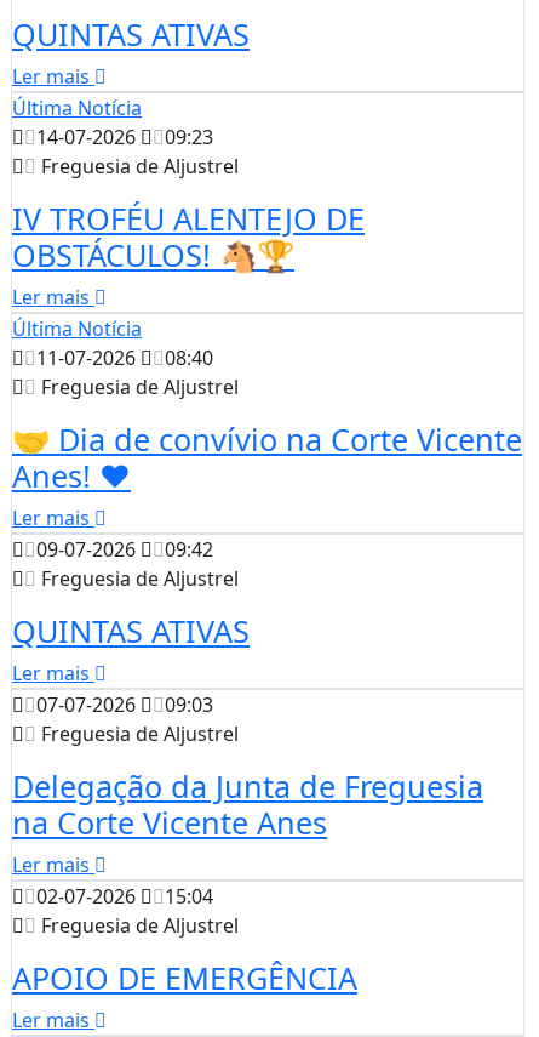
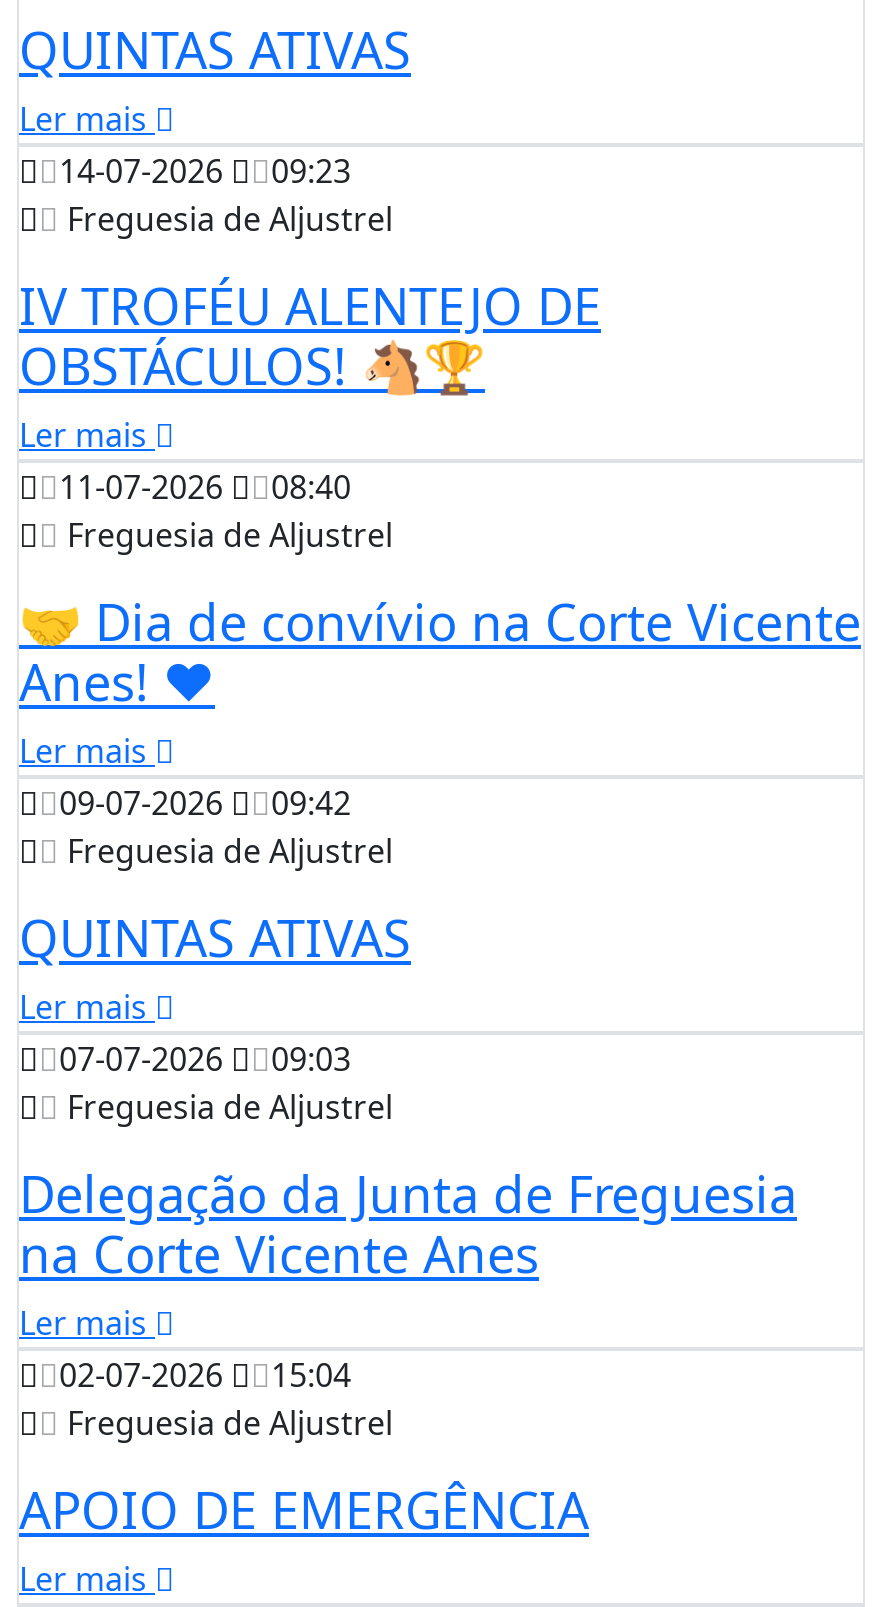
[12,95,142,121] Última Notícia -> none
[12,315,142,342] Última Notícia -> none

